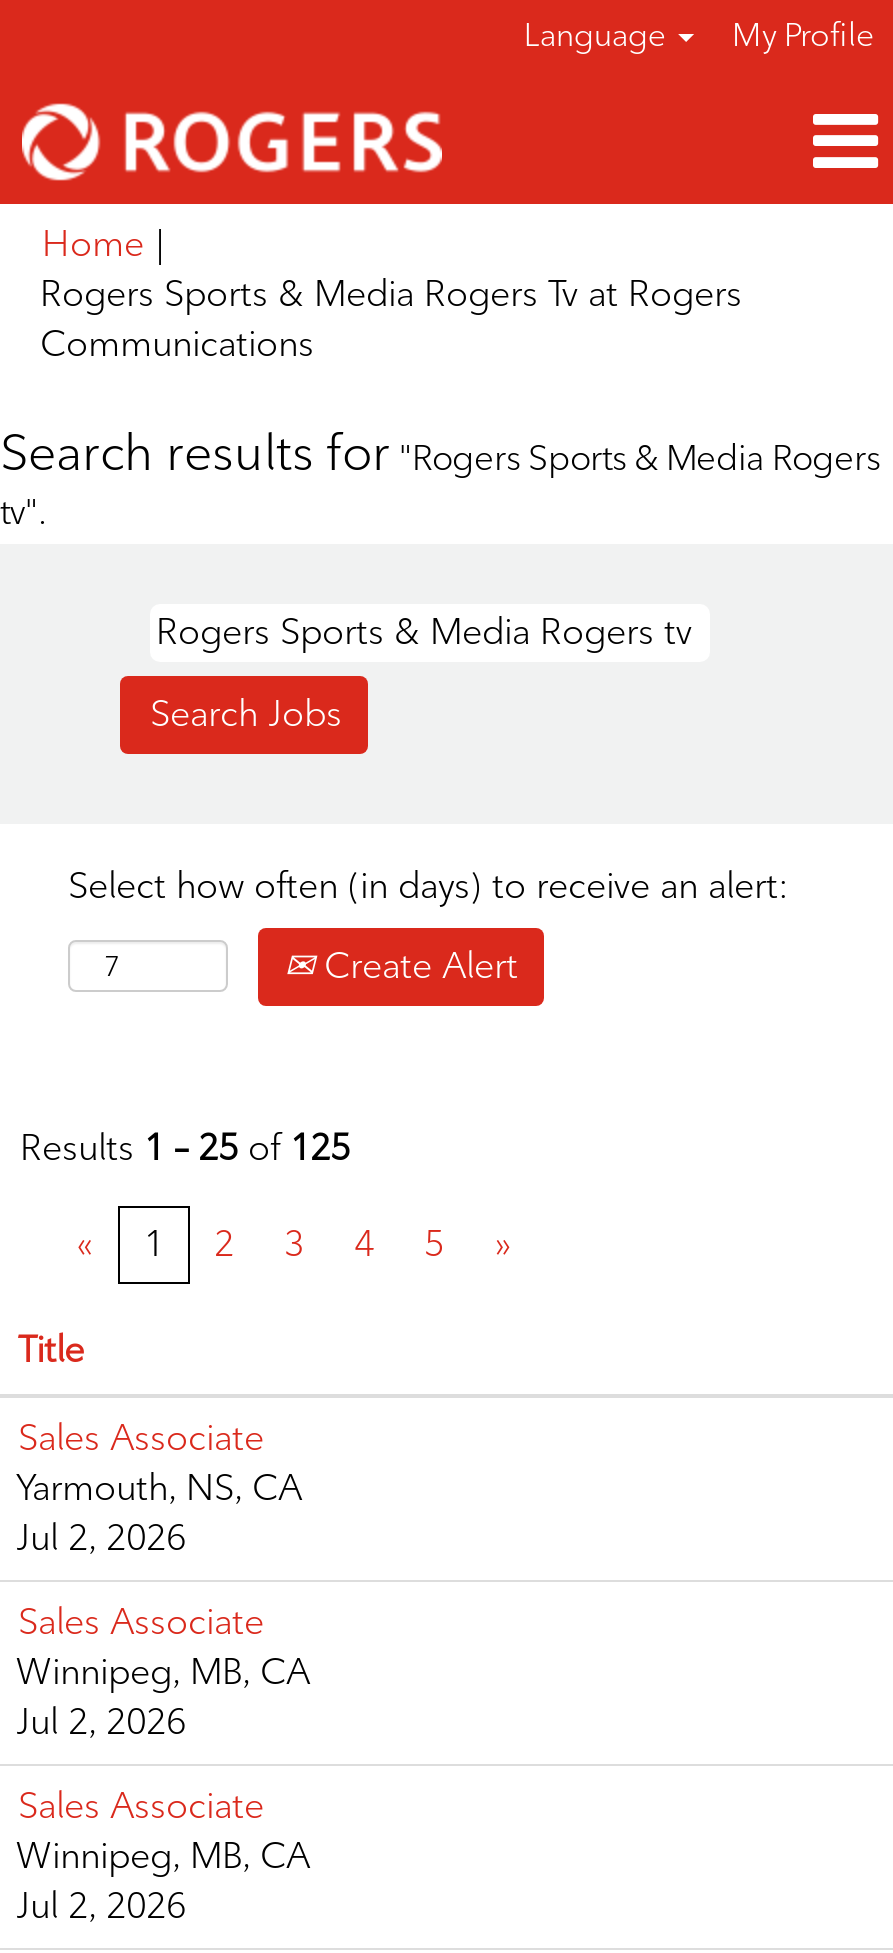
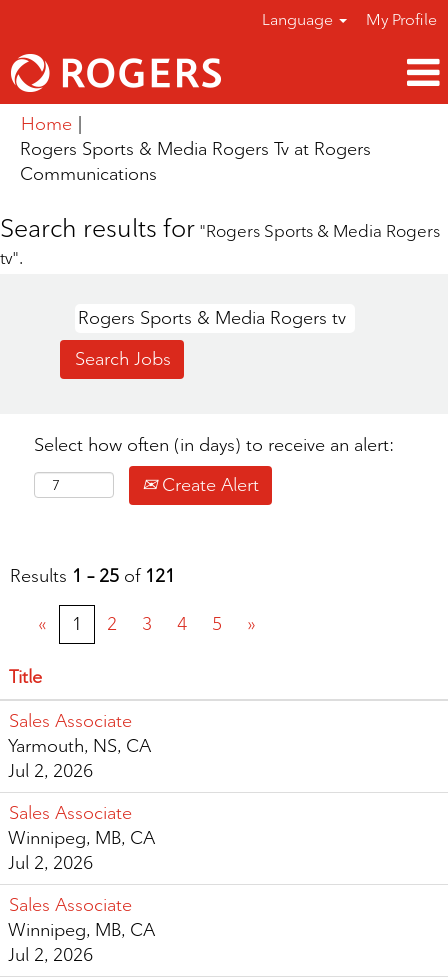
[20,1126,350,1170] Results 1 – 25 of 125 -> [10,565,175,587] Results 1 – 25 of 121

